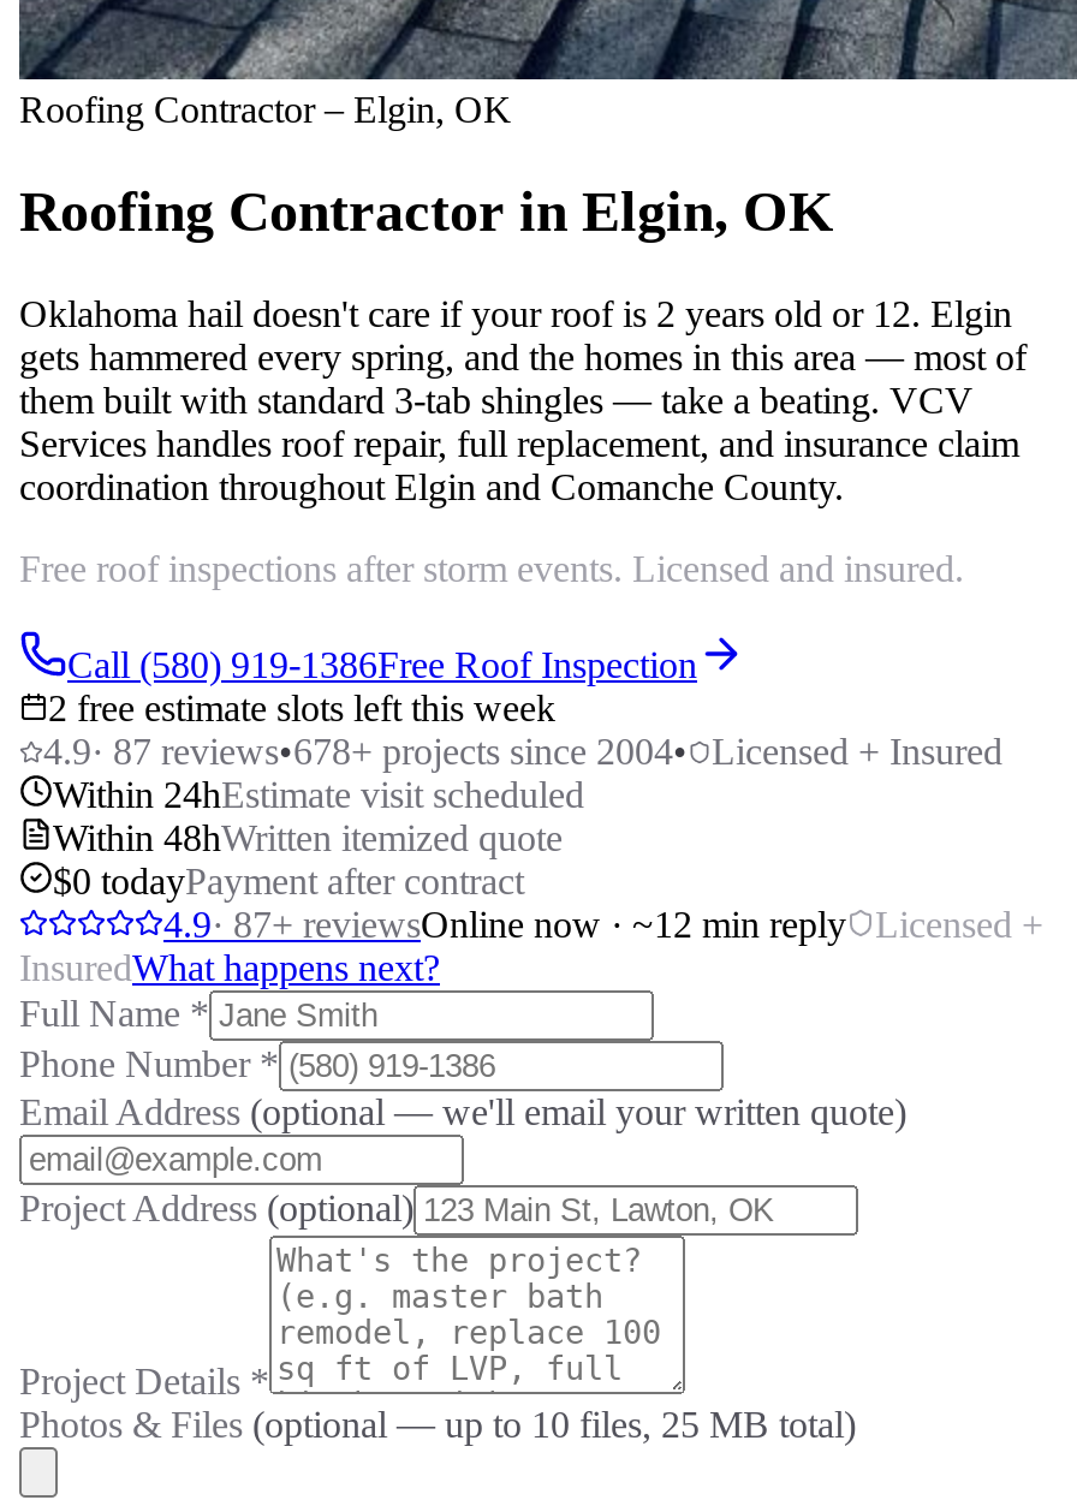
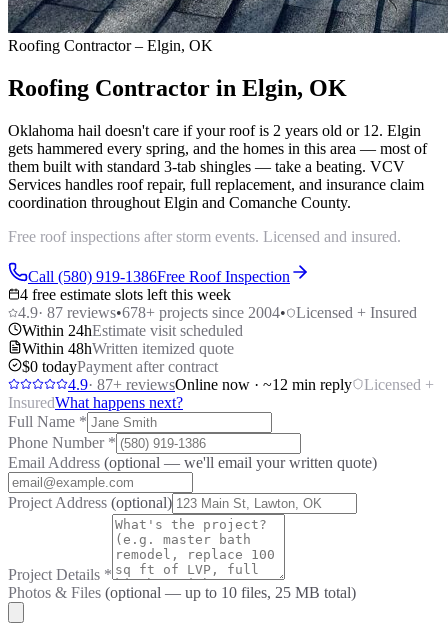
[48,687,555,727] 2 free estimate slots left this week -> [20,286,231,303] 4 free estimate slots left this week

